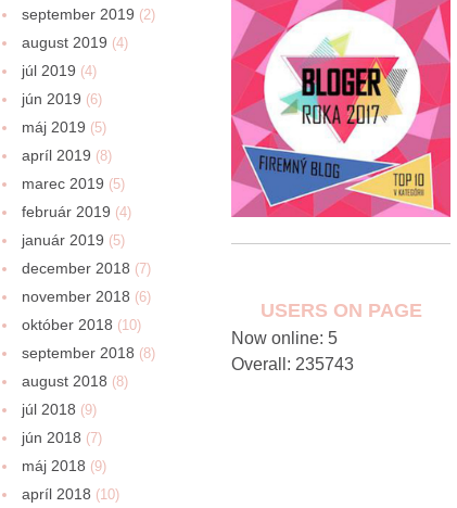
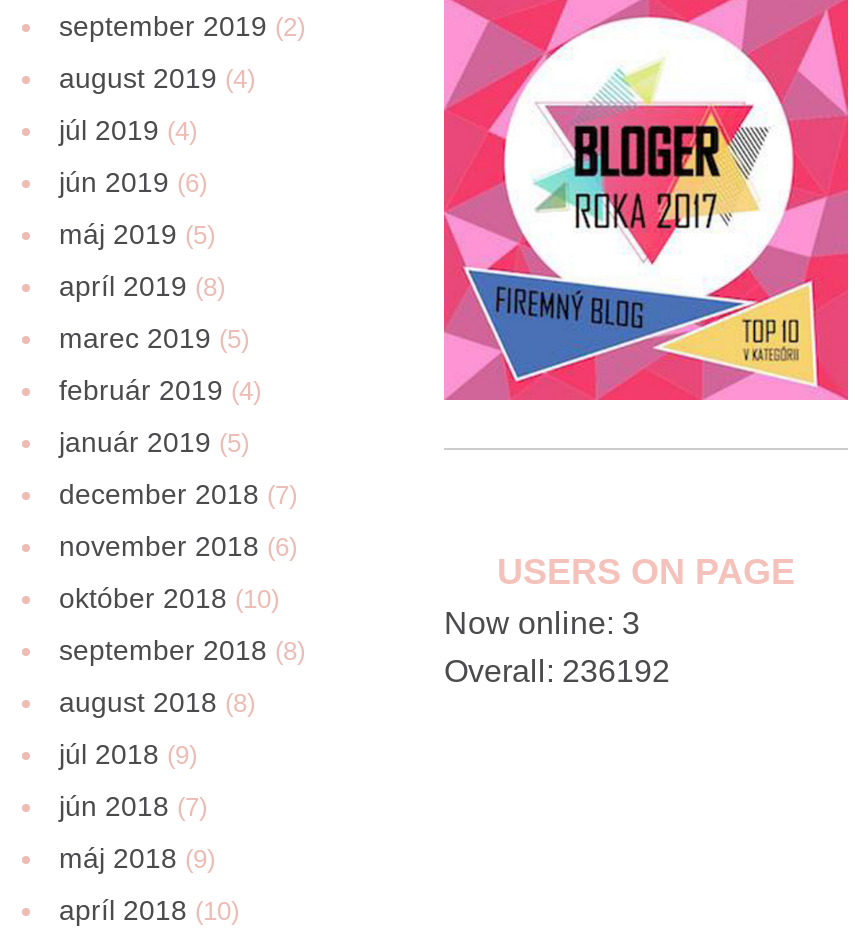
[231,328,338,347] Now online: 5 -> [444,605,640,639] Now online: 3
[231,355,354,373] Overall: 235743 -> [444,653,670,687] Overall: 236192

